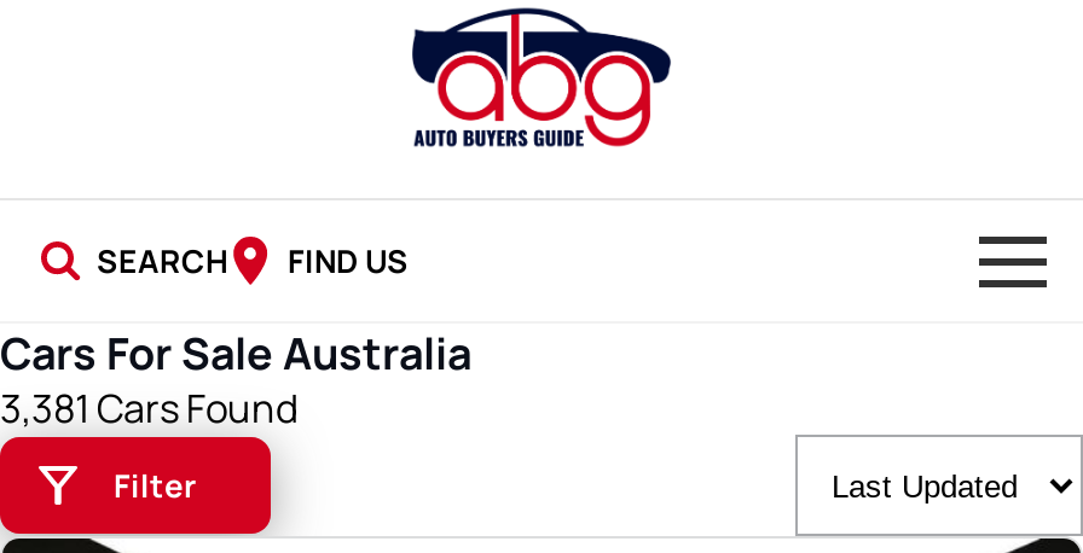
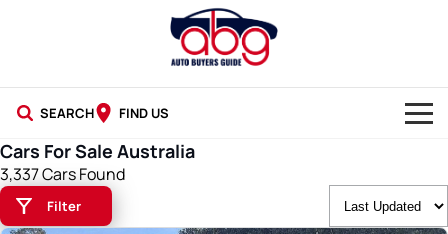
[0,382,297,435] 3,381 Cars Found -> [0,163,125,185] 3,337 Cars Found

